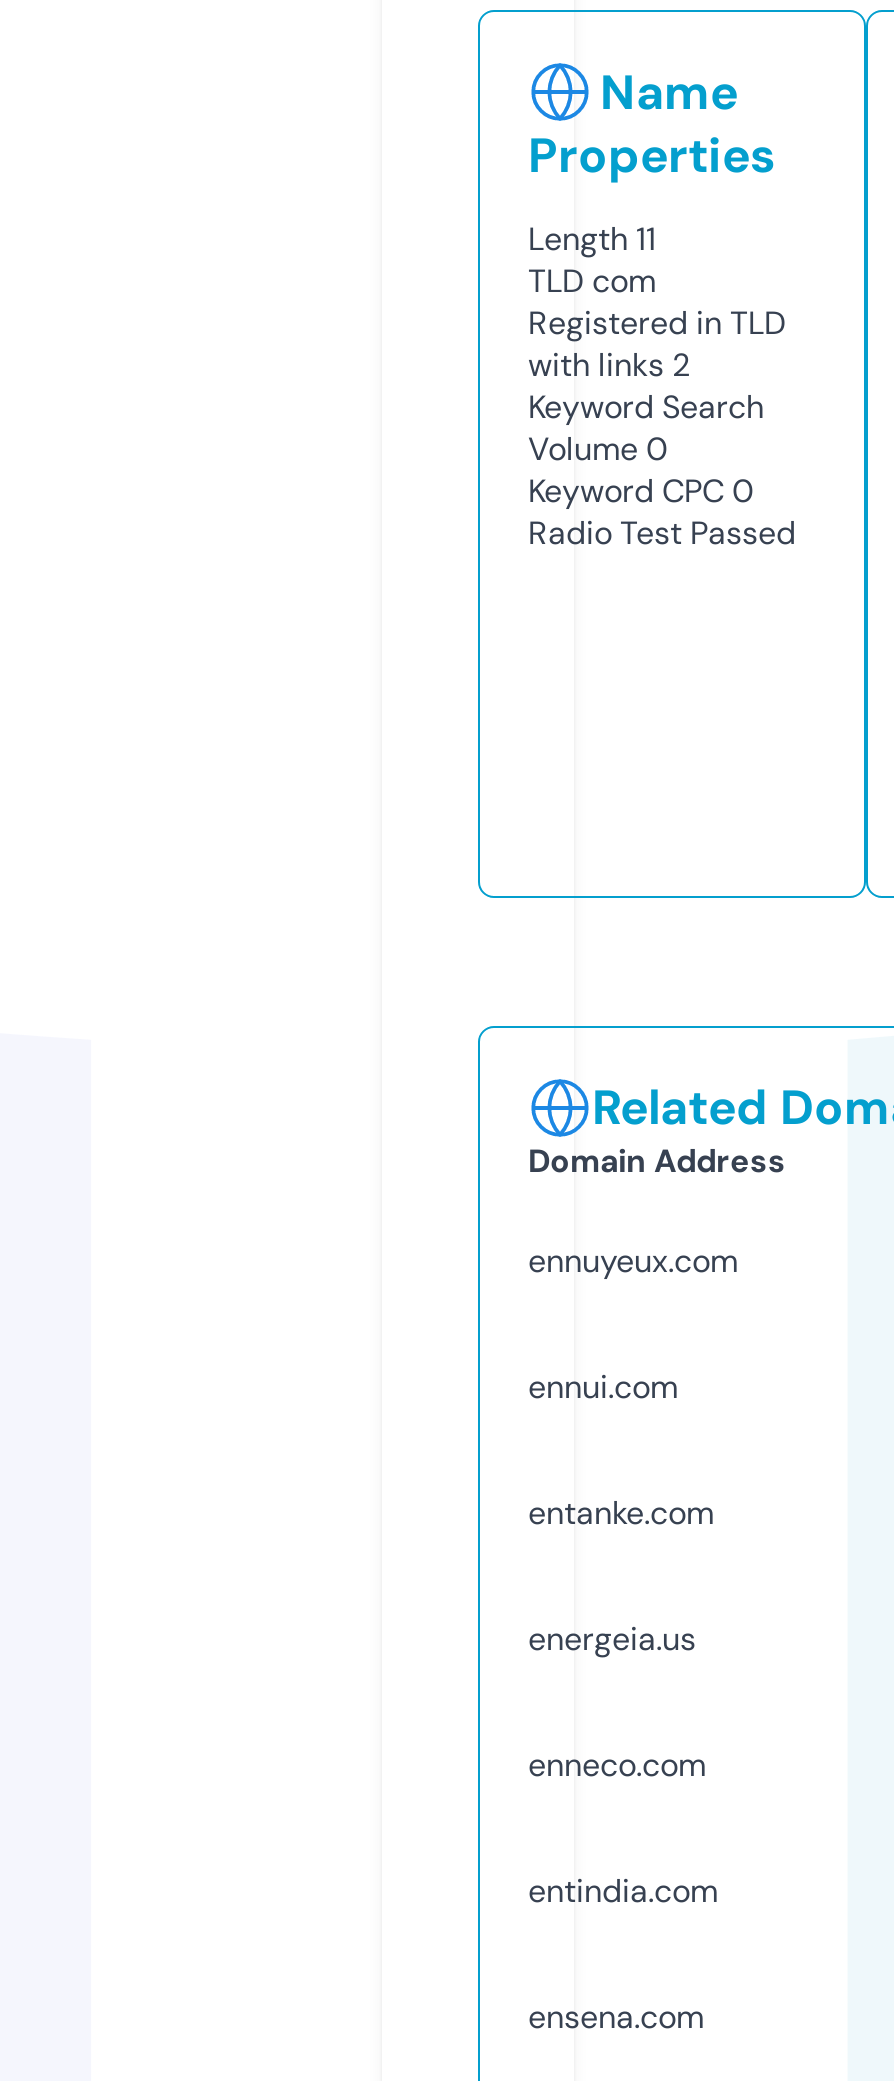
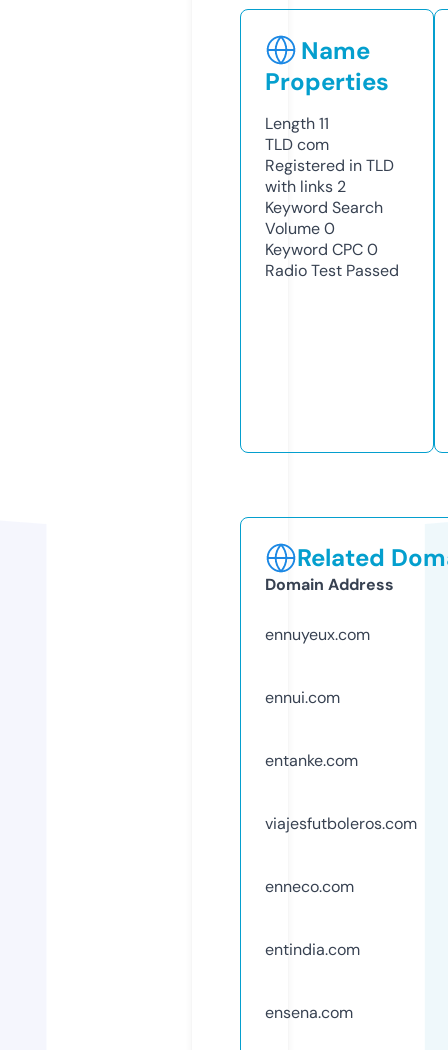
[528,1618,696,1660] energeia.us -> [265,813,417,834] viajesfutboleros.com

